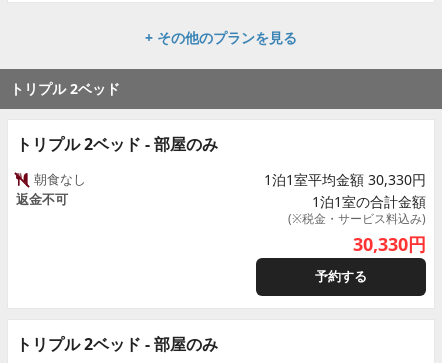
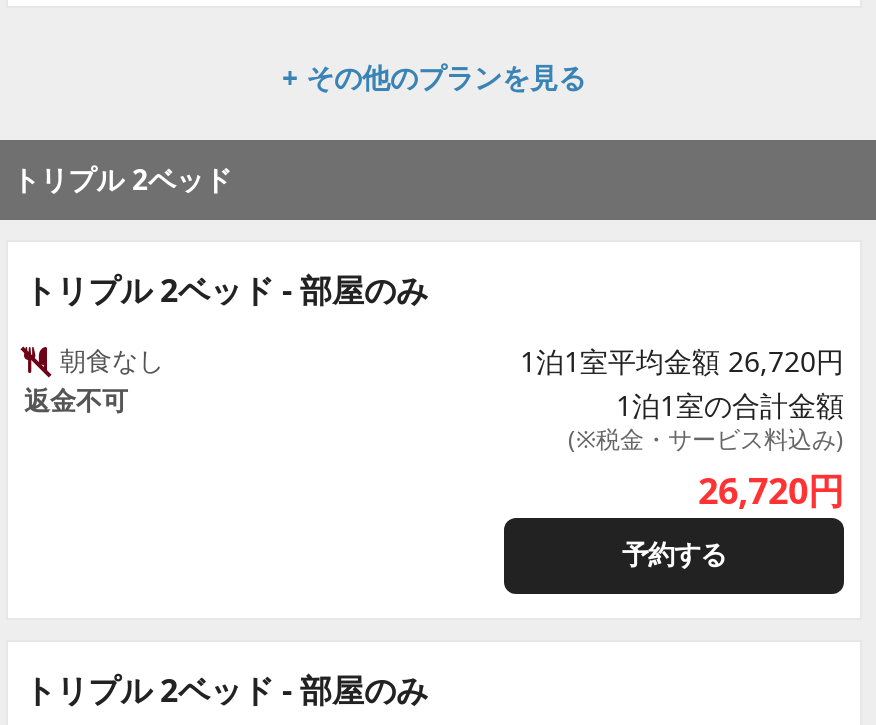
[264,170,426,189] 1泊1室平均金額 30,330円 -> [520,342,844,380] 1泊1室平均金額 26,720円
[353,232,426,256] 30,330円 -> [698,466,844,514] 26,720円

